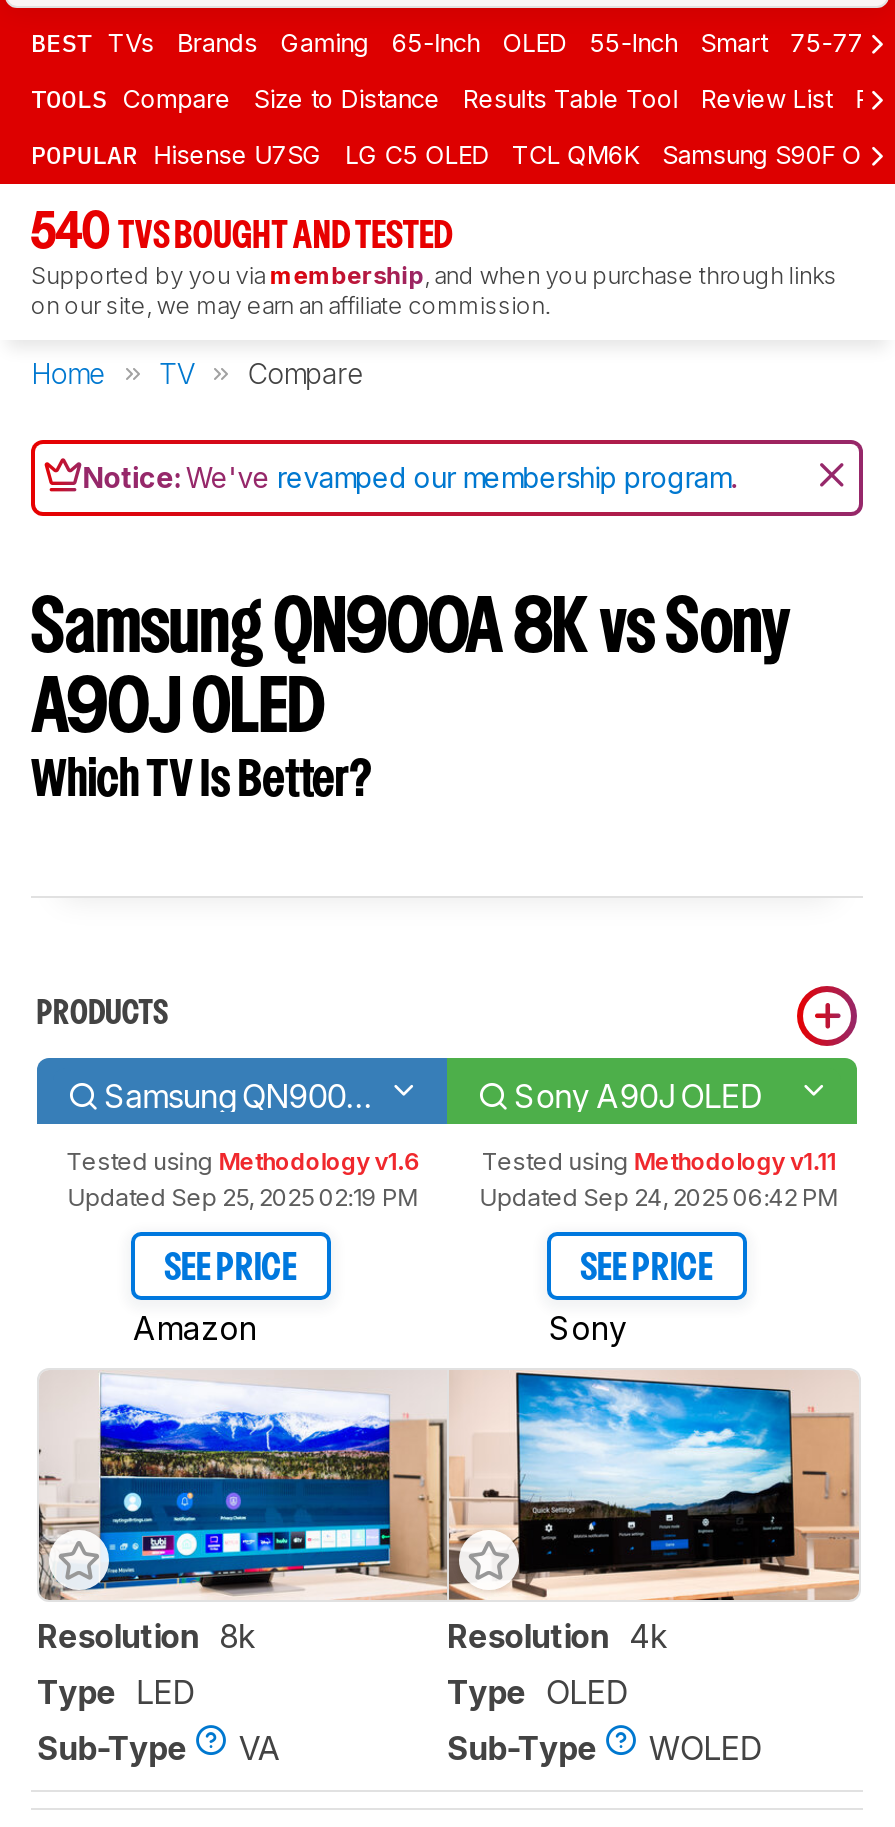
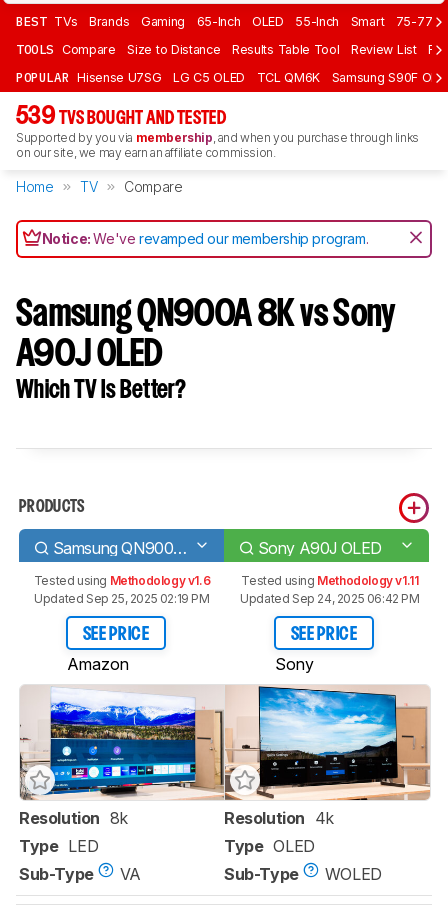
[31,212,453,256] 540 TVS BOUGHT AND TESTED -> [16,106,226,128] 539 TVS BOUGHT AND TESTED

